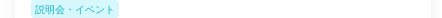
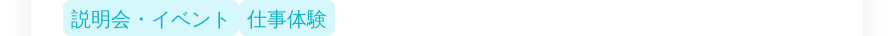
none -> [247,7,327,29] 仕事体験

